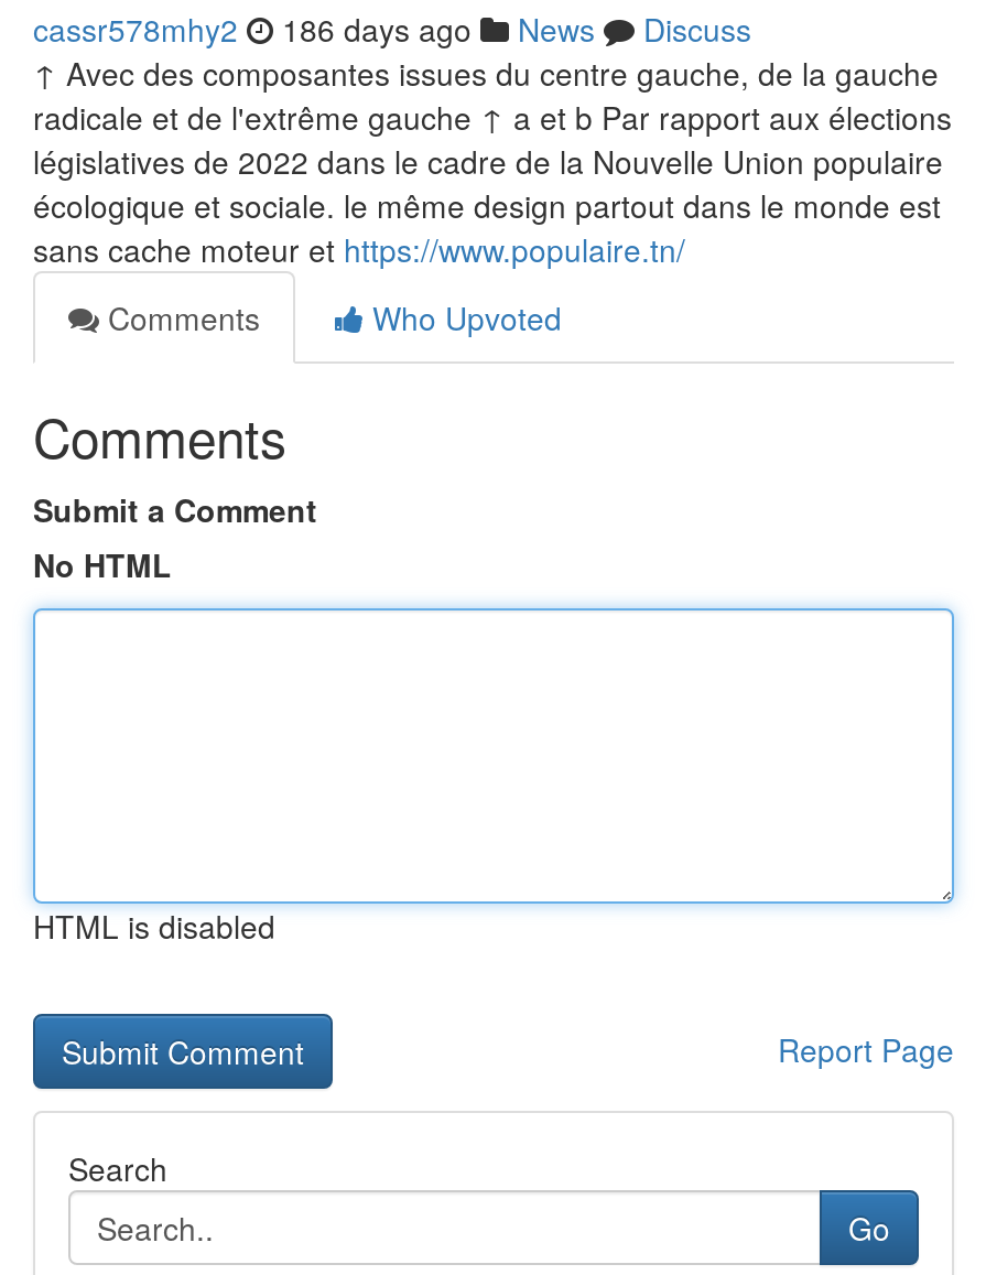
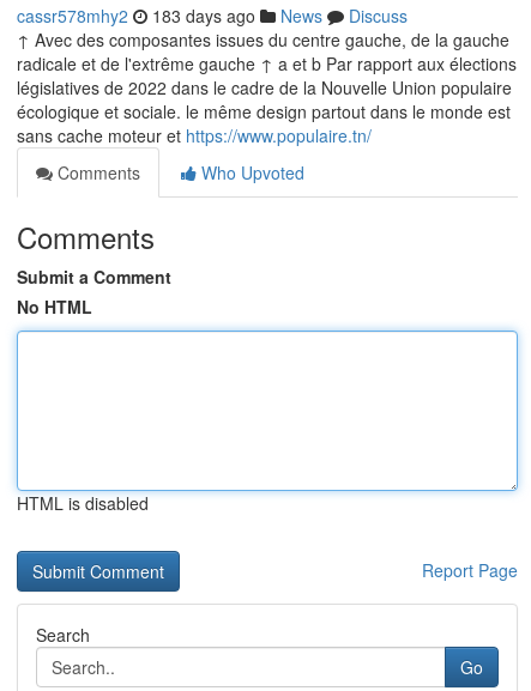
[33,7,751,51] cassr578mhy2 186 days ago News Discuss -> [17,4,408,28] cassr578mhy2 183 days ago News Discuss

